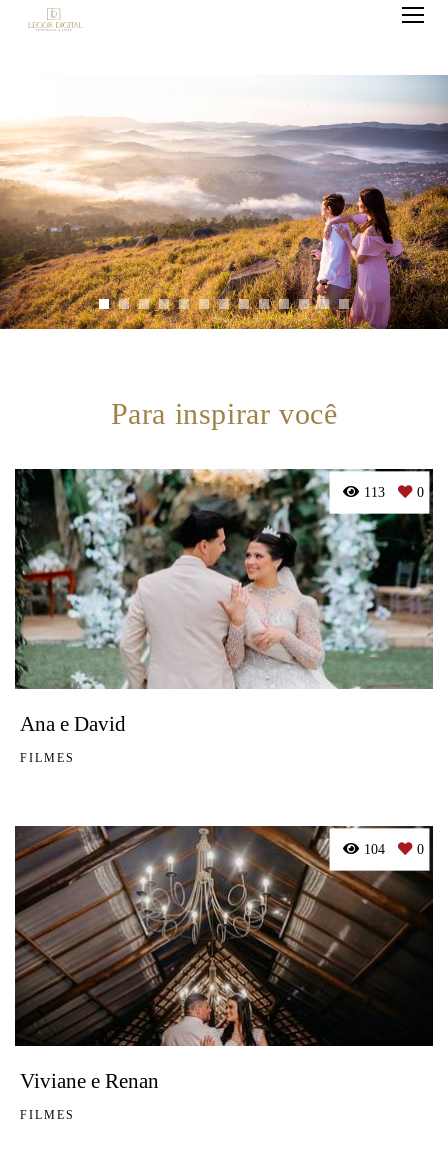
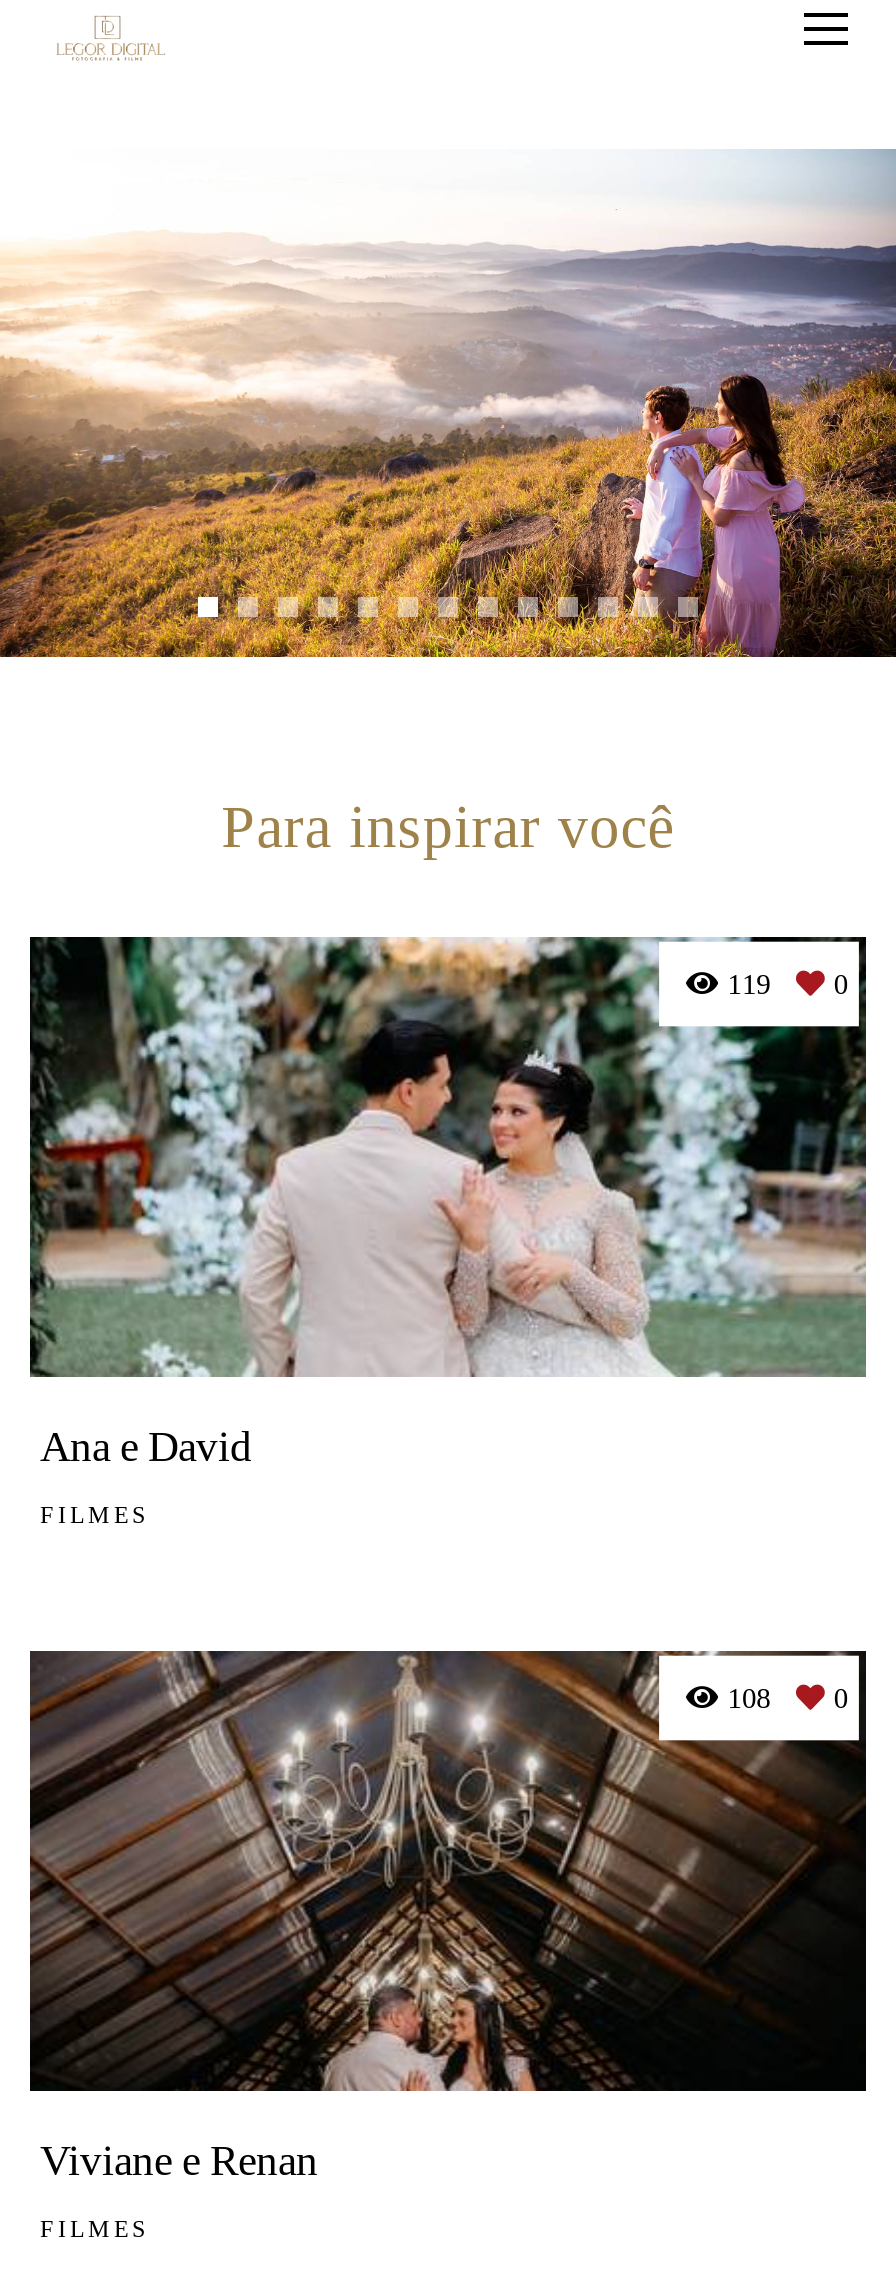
[364,485,385,500] 113 -> [728,969,771,1000] 119
[364,842,385,857] 104 -> [728,1683,771,1714] 108

